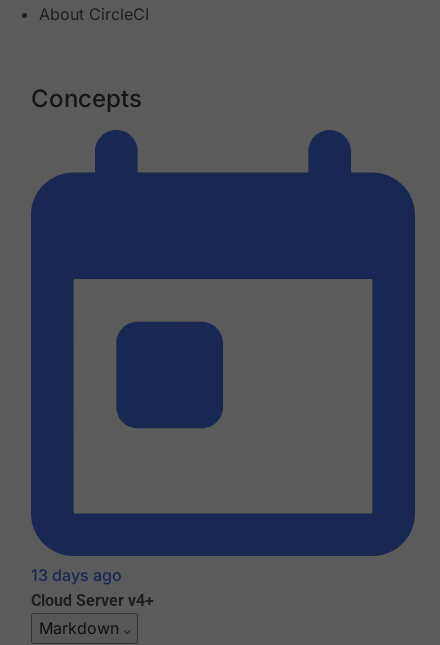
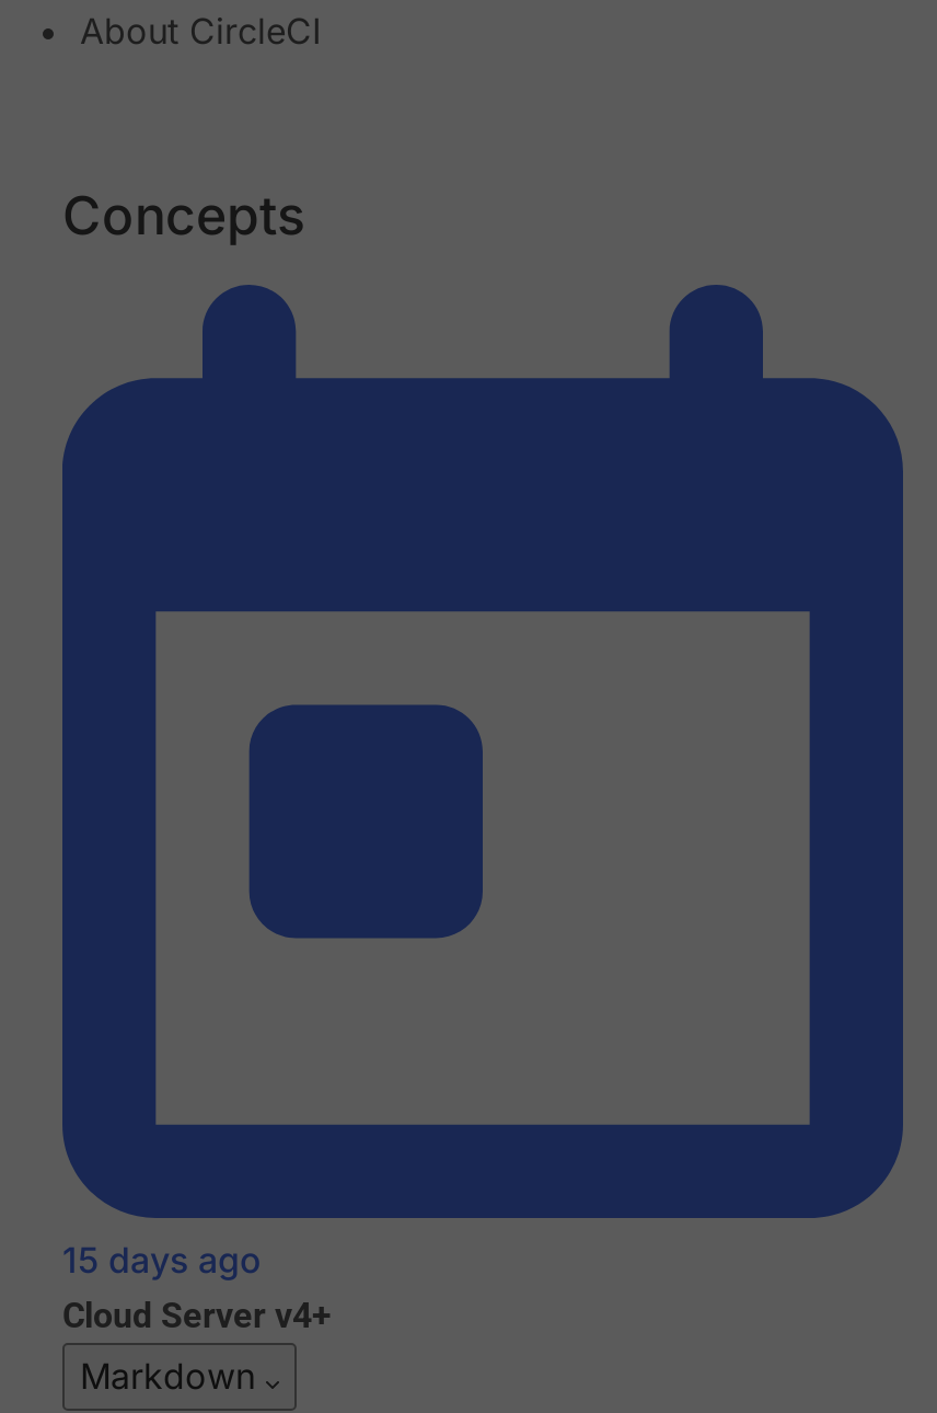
[31,565,122,585] 13 days ago -> [62,1239,262,1283] 15 days ago

